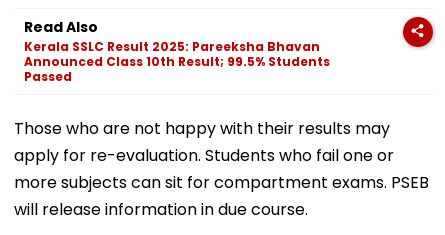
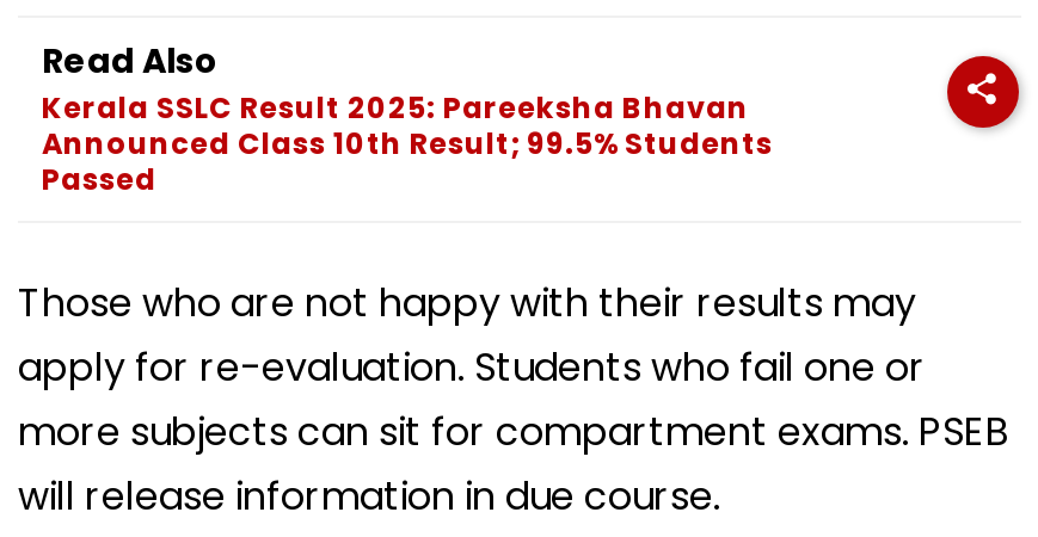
[402,15,435,56] [image] -> [945,37,1021,132] [image]

